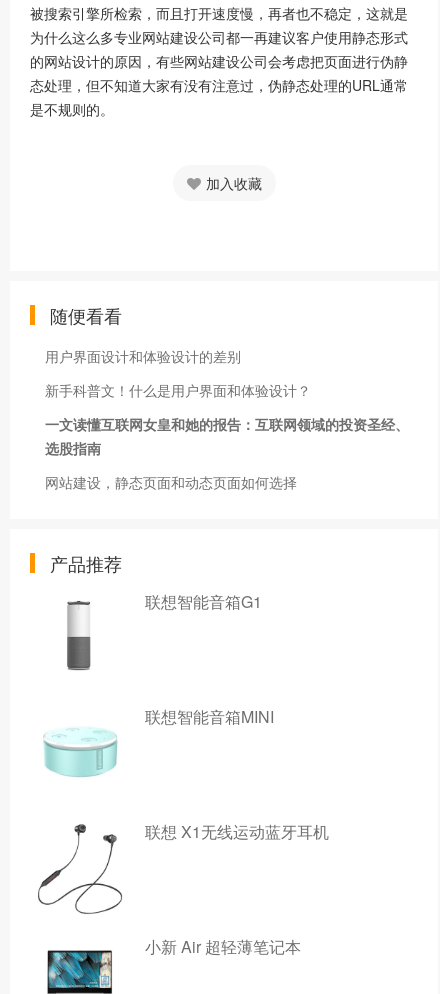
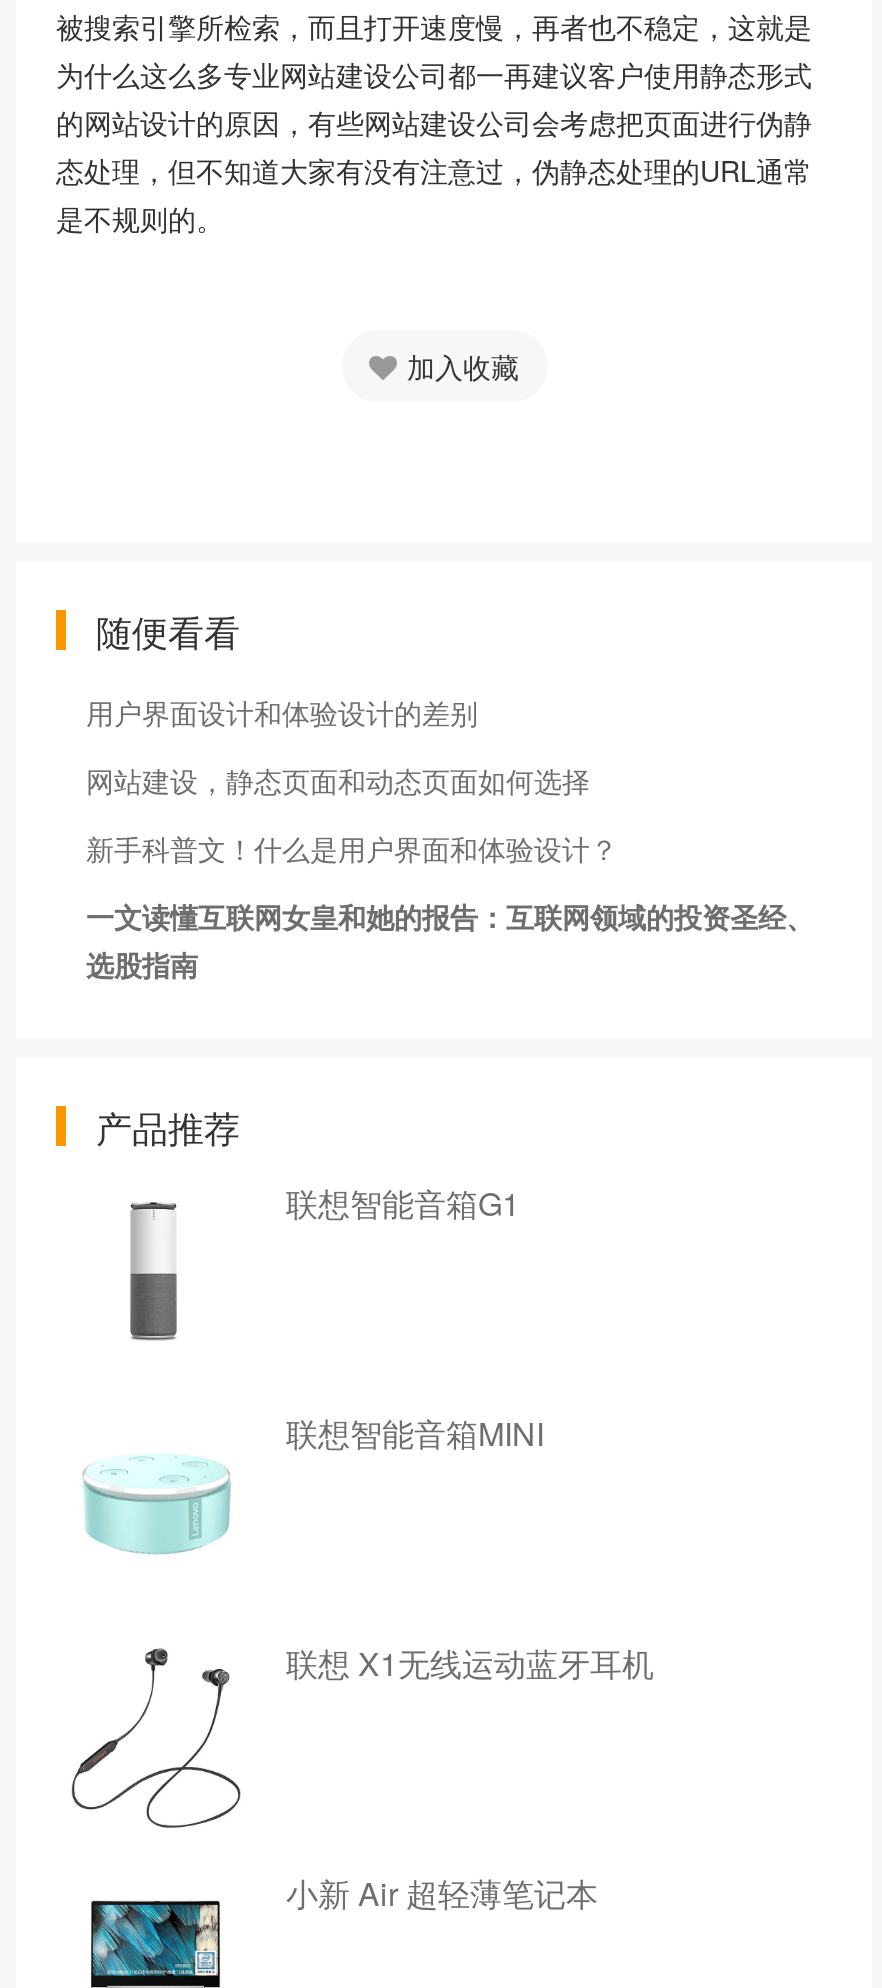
moved [45,379,409,457] -> [86,827,814,983]: 新手科普文！什么是用户界面和体验设计？ | 一文读懂互联网女皇和她的报告：互联网领域的投资圣经、 | 选股指南
moved [45,471,297,491] -> [86,759,590,799]: 网站建设，静态页面和动态页面如何选择

